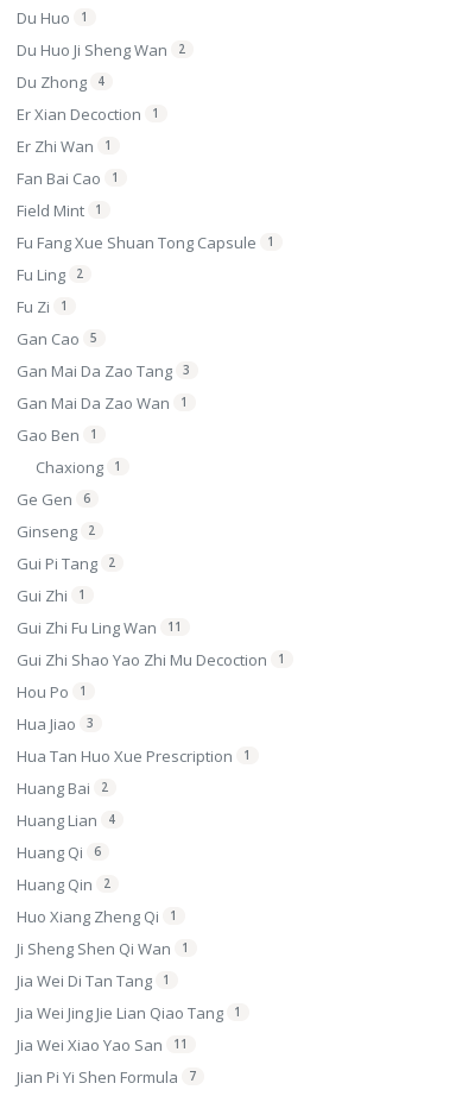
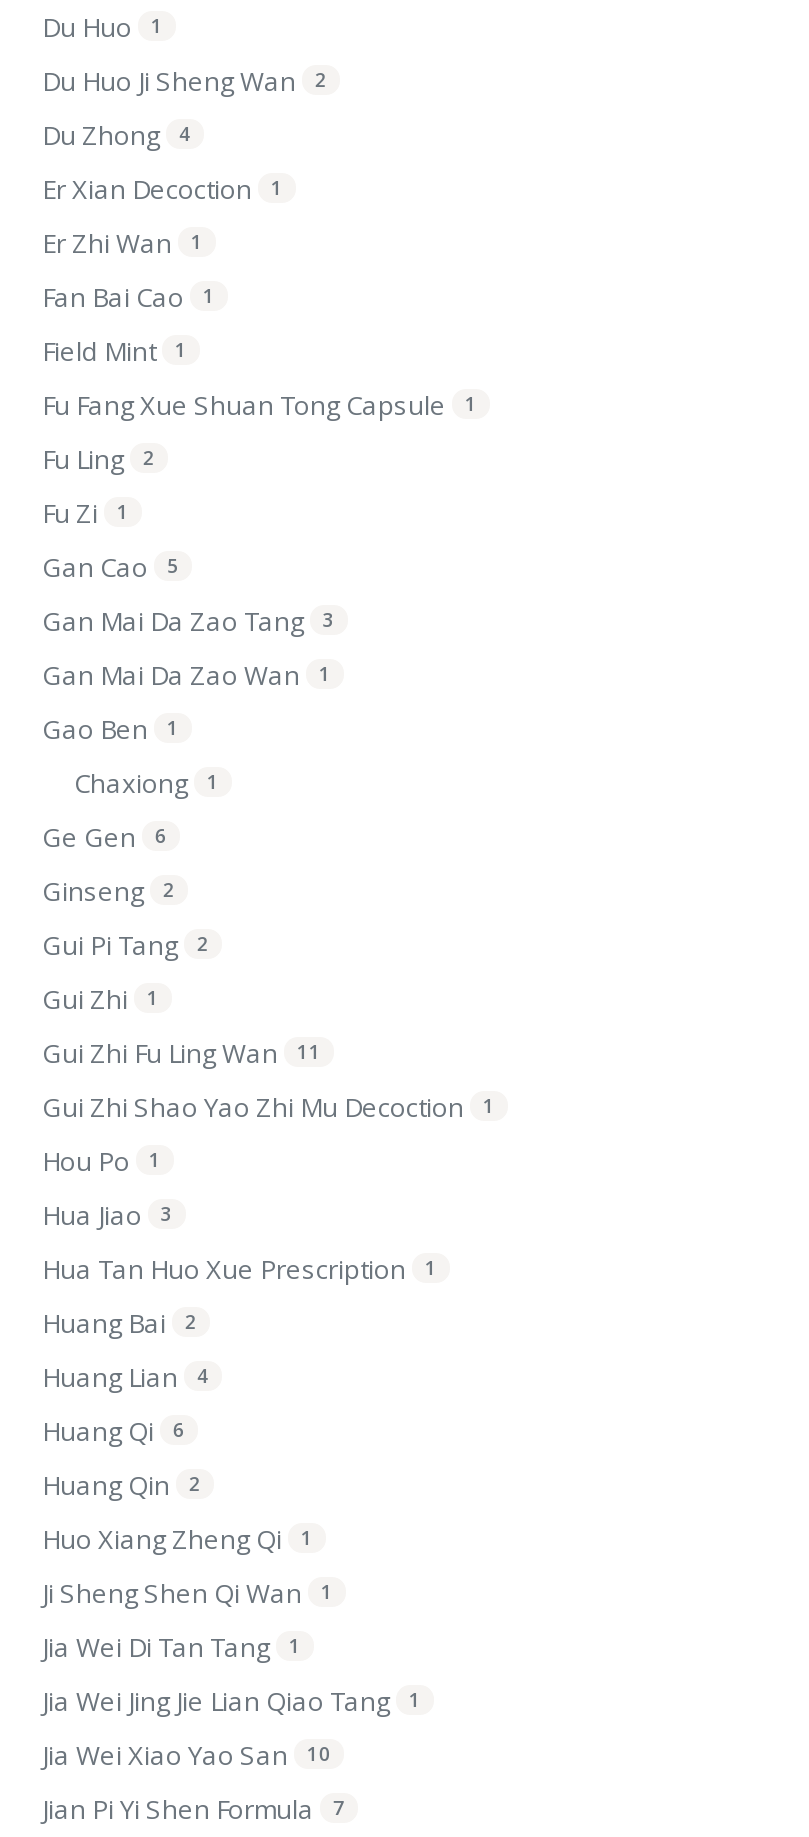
[17,1034,188,1056] Jia Wei Xiao Yao San 11 -> [42,1737,331,1773] Jia Wei Xiao Yao San 10

